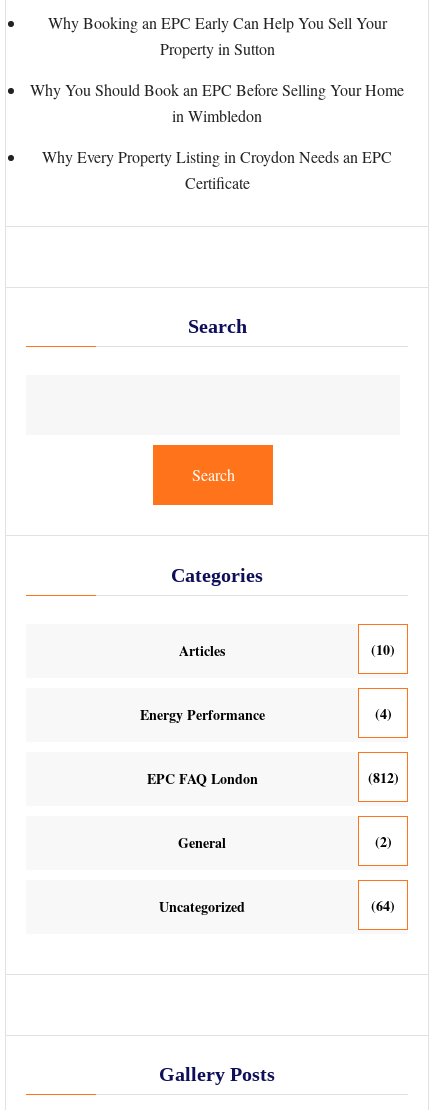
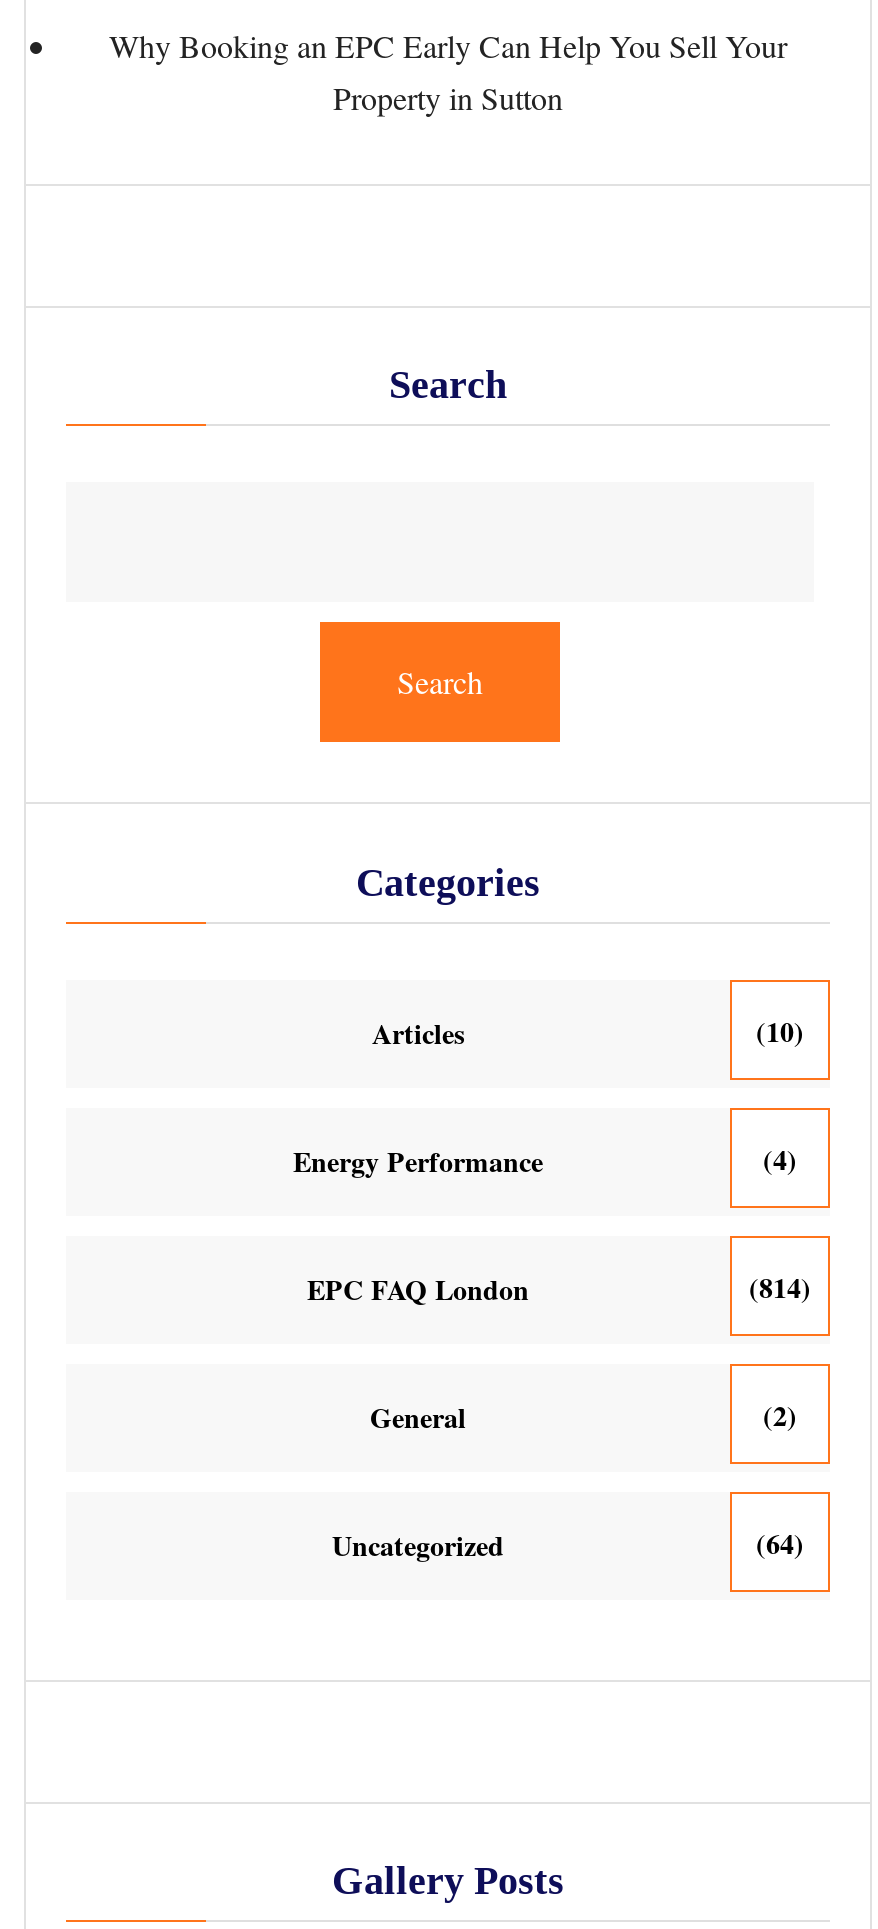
[30,78,404,192] Why You Should Book an EPC Before Selling Your Home | in Wimbledon | Why Every Property Listing in Croydon Needs an EPC | Certificate -> none
[367,767,398,788] (812) -> [749,1266,811,1308] (814)

